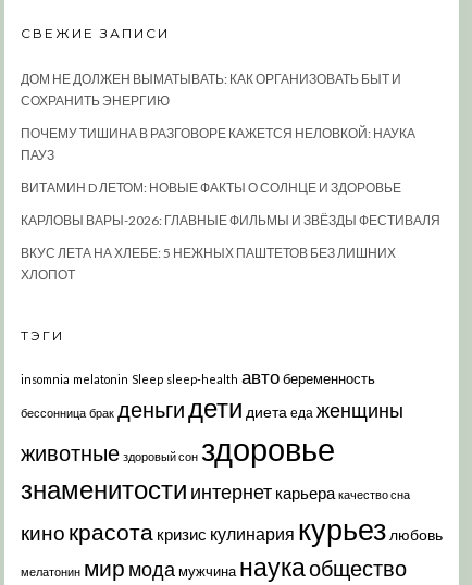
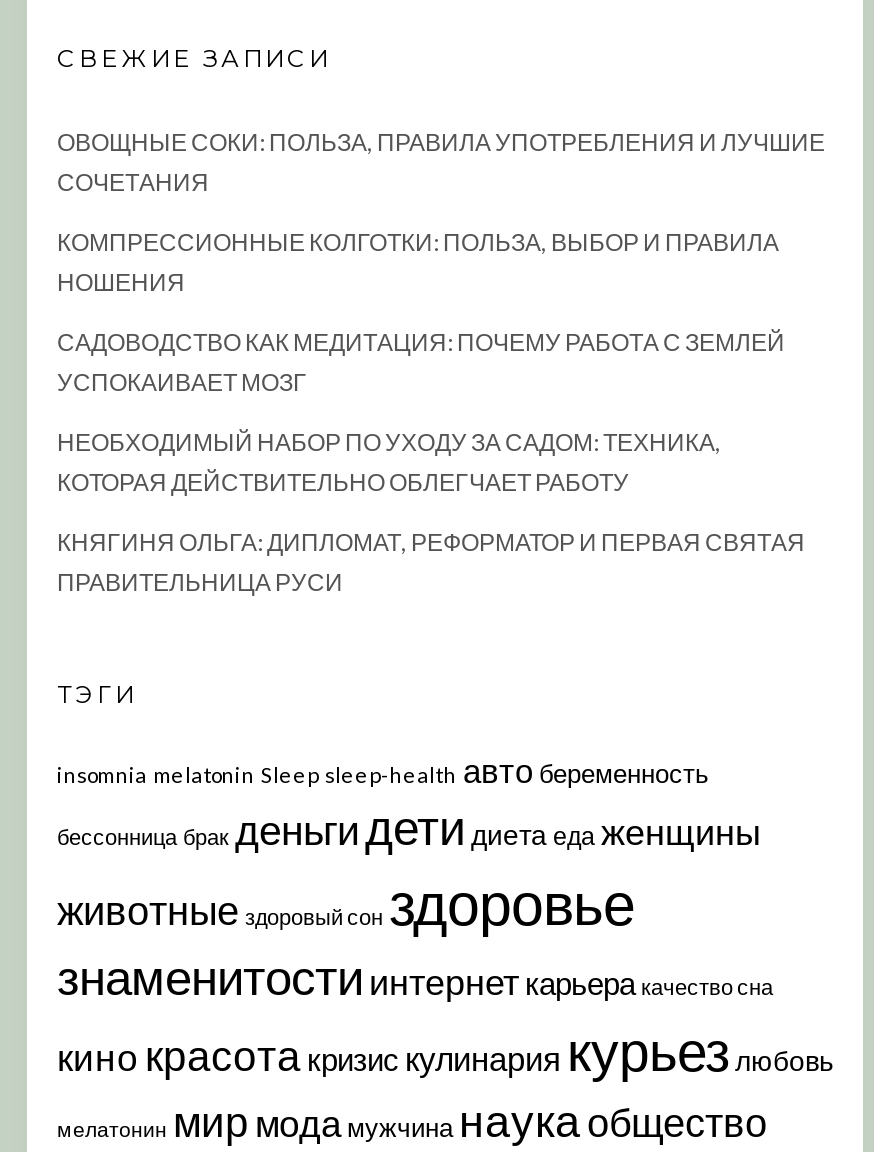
[21,71,401,109] ДОМ НЕ ДОЛЖЕН ВЫМАТЫВАТЬ: КАК ОРГАНИЗОВАТЬ БЫТ И | СОХРАНИТЬ ЭНЕРГИЮ -> [57,126,825,196] ОВОЩНЫЕ СОКИ: ПОЛЬЗА, ПРАВИЛА УПОТРЕБЛЕНИЯ И ЛУЧШИЕ | СОЧЕТАНИЯ
[21,125,415,163] ПОЧЕМУ ТИШИНА В РАЗГОВОРЕ КАЖЕТСЯ НЕЛОВКОЙ: НАУКА | ПАУЗ -> [57,226,779,296] КОМПРЕССИОННЫЕ КОЛГОТКИ: ПОЛЬЗА, ВЫБОР И ПРАВИЛА | НОШЕНИЯ
[21,179,401,196] ВИТАМИН D ЛЕТОМ: НОВЫЕ ФАКТЫ О СОЛНЦЕ И ЗДОРОВЬЕ -> [57,326,785,396] САДОВОДСТВО КАК МЕДИТАЦИЯ: ПОЧЕМУ РАБОТА С ЗЕМЛЕЙ | УСПОКАИВАЕТ МОЗГ
[21,212,440,228] КАРЛОВЫ ВАРЫ-2026: ГЛАВНЫЕ ФИЛЬМЫ И ЗВЁЗДЫ ФЕСТИВАЛЯ -> [57,426,721,496] НЕОБХОДИМЫЙ НАБОР ПО УХОДУ ЗА САДОМ: ТЕХНИКА, | КОТОРАЯ ДЕЙСТВИТЕЛЬНО ОБЛЕГЧАЕТ РАБОТУ
[21,245,396,283] ВКУС ЛЕТА НА ХЛЕБЕ: 5 НЕЖНЫХ ПАШТЕТОВ БЕЗ ЛИШНИХ | ХЛОПОТ -> [57,526,805,596] КНЯГИНЯ ОЛЬГА: ДИПЛОМАТ, РЕФОРМАТОР И ПЕРВАЯ СВЯТАЯ | ПРАВИТЕЛЬНИЦА РУСИ

